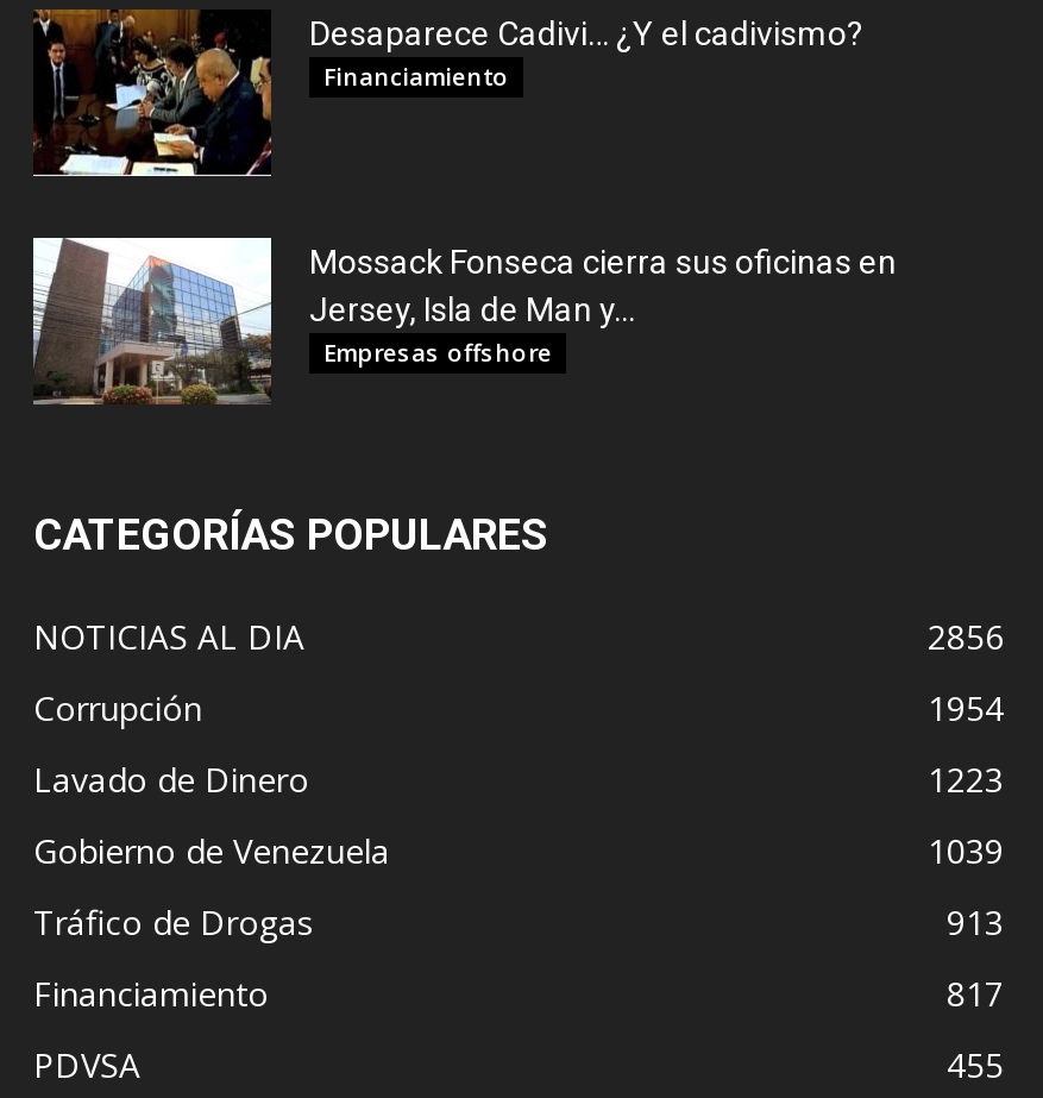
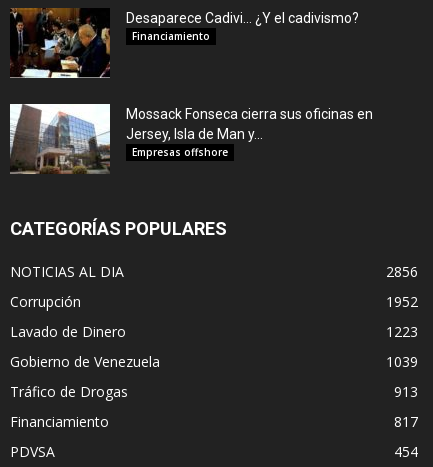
[928,685,1004,730] 1954 -> [386,292,418,311] 1952
[947,1042,1004,1087] 455 -> [394,442,418,461] 454

